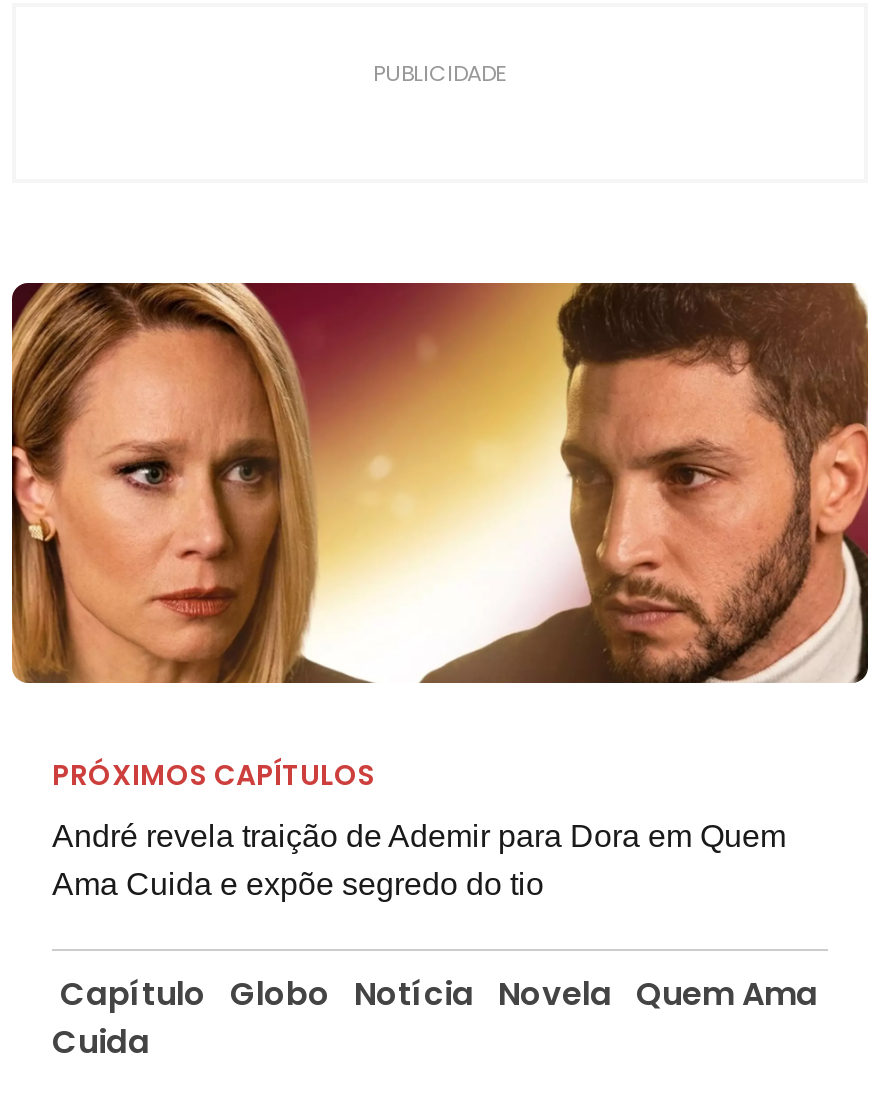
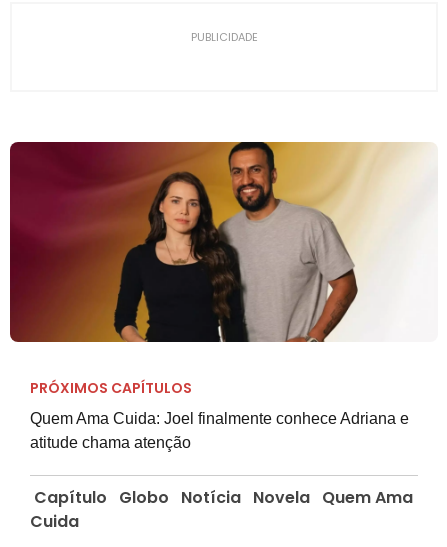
[10,281,870,685] [image] -> [9,141,438,343] [image]
[52,819,786,901] André revela traição de Ademir para Dora em Quem | Ama Cuida e expõe segredo do tio -> [30,410,409,451] Quem Ama Cuida: Joel finalmente conhece Adriana e | atitude chama atenção

